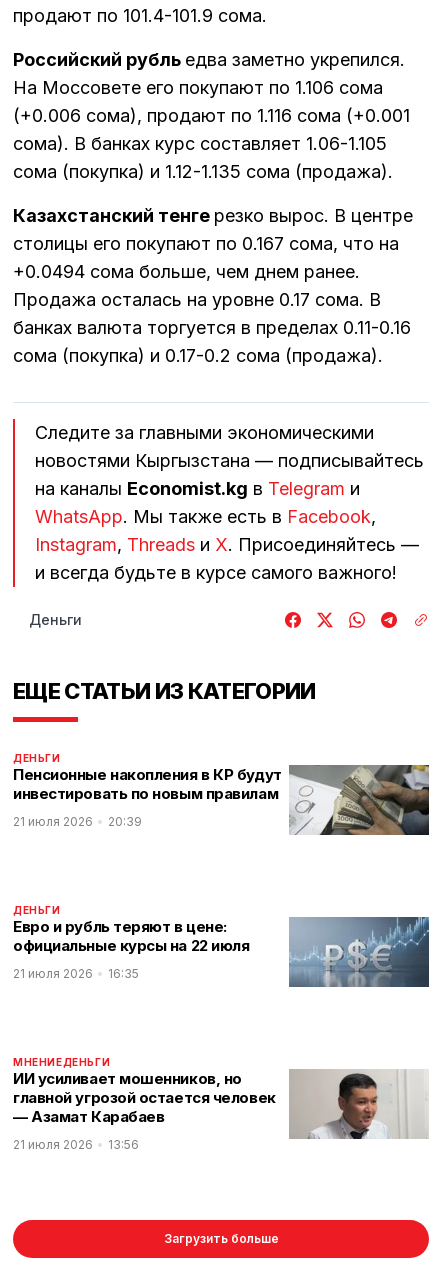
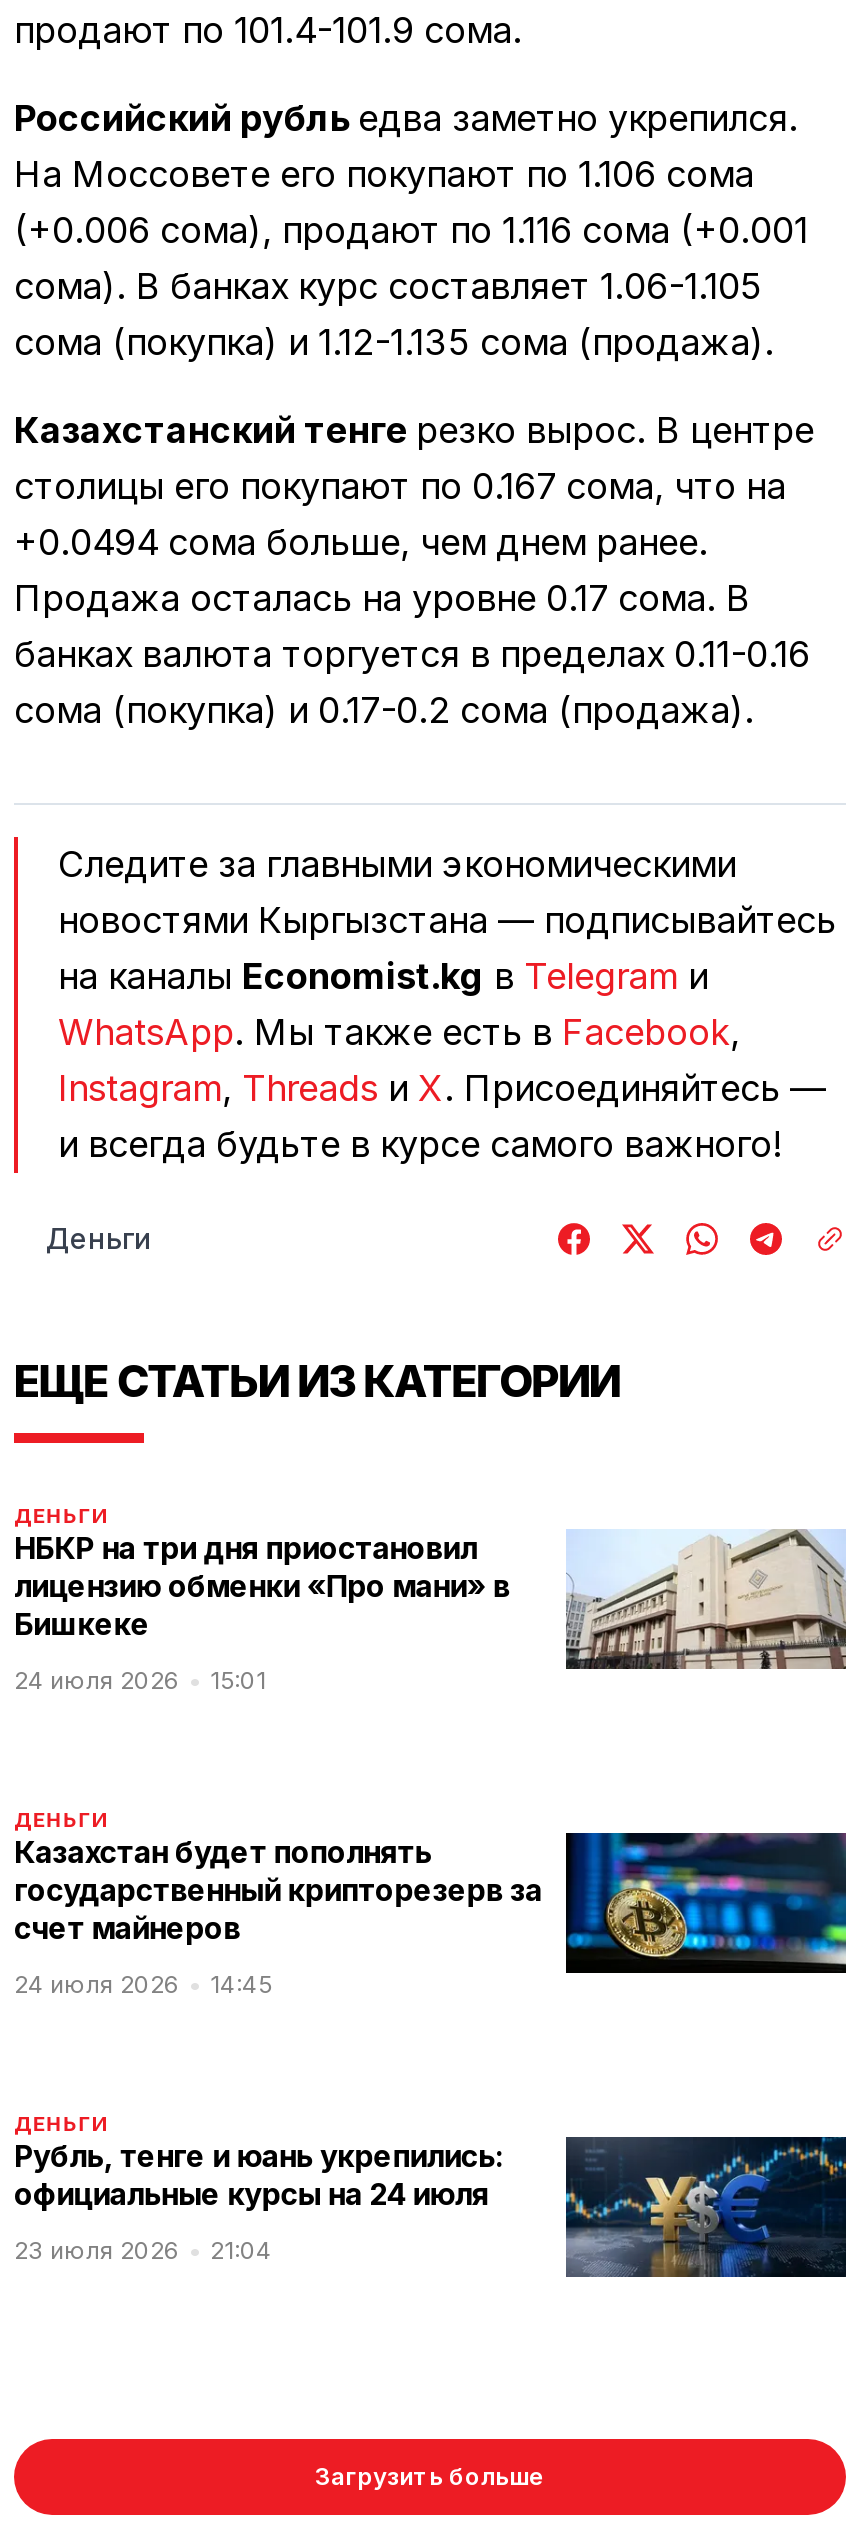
[13,764,430,835] [image] | Пенсионные накопления в КР будут | инвестировать по новым правилам -> [14,1529,848,1671] [image] | НБКР на три дня приостановил | лицензию обменки «Про мани» в | Бишкеке
[13,814,142,829] 21 июля 2026 | 20:39 -> [14,1665,266,1695] 24 июля 2026 | 15:01
[13,916,430,988] [image] | Евро и рубль теряют в цене: | официальные курсы на 22 июля -> [14,1831,848,1975] [image] | Казахстан будет пополнять | государственный крипторезерв за | счет майнеров
[13,966,139,981] 21 июля 2026 | 16:35 -> [14,1969,272,1999] 24 июля 2026 | 14:45
[13,1056,429,1139] [image] | МНЕНИЕДЕНЬГИ | ИИ усиливает мошенников, но | главной угрозой остается человек | — Азамат Карабаев -> [14,2111,848,2279] [image] | ДЕНЬГИ | Рубль, тенге и юань укрепились: | официальные курсы на 24 июля
[13,1137,139,1152] 21 июля 2026 | 13:56 -> [14,2235,272,2265] 23 июля 2026 | 21:04

